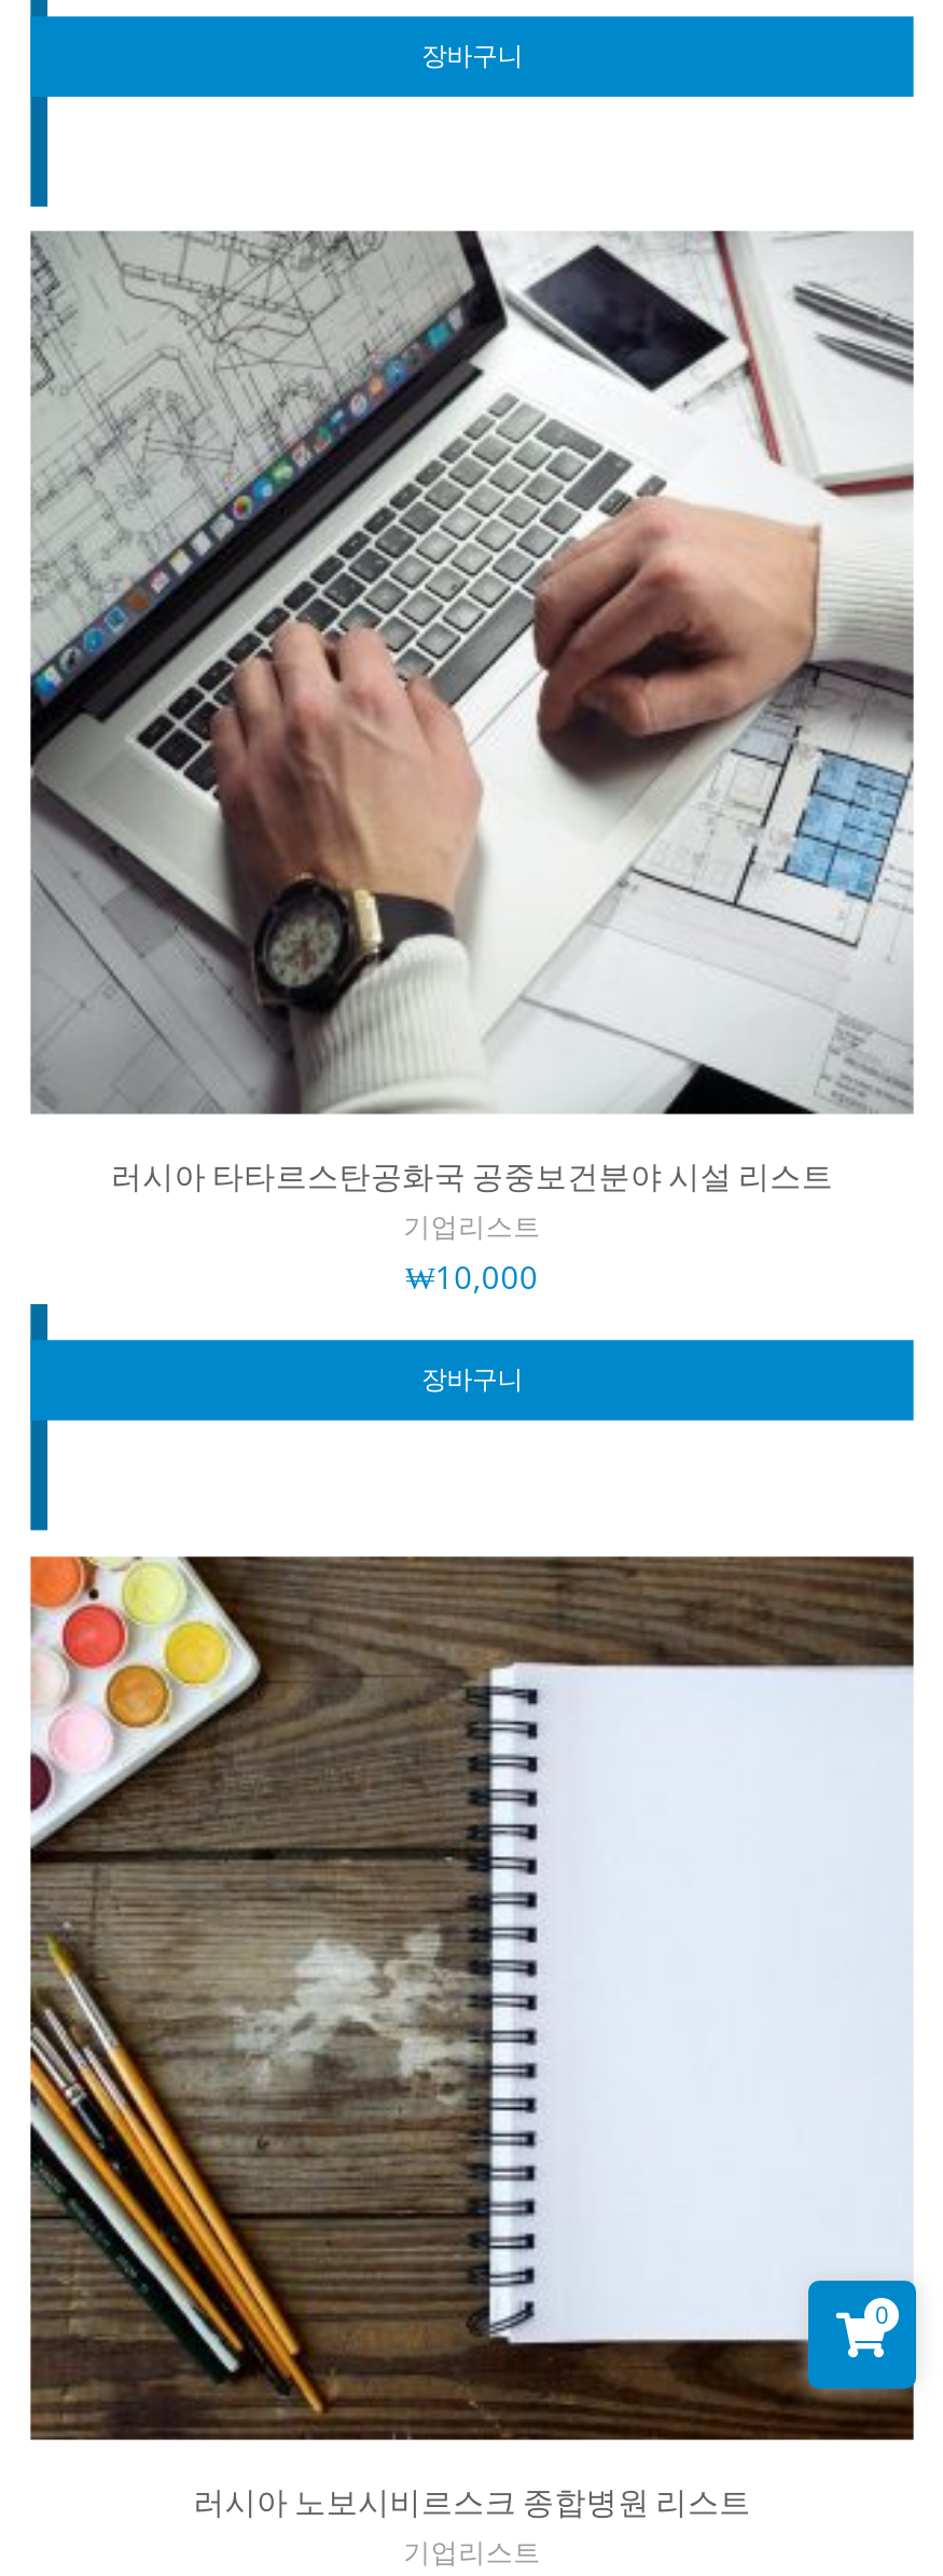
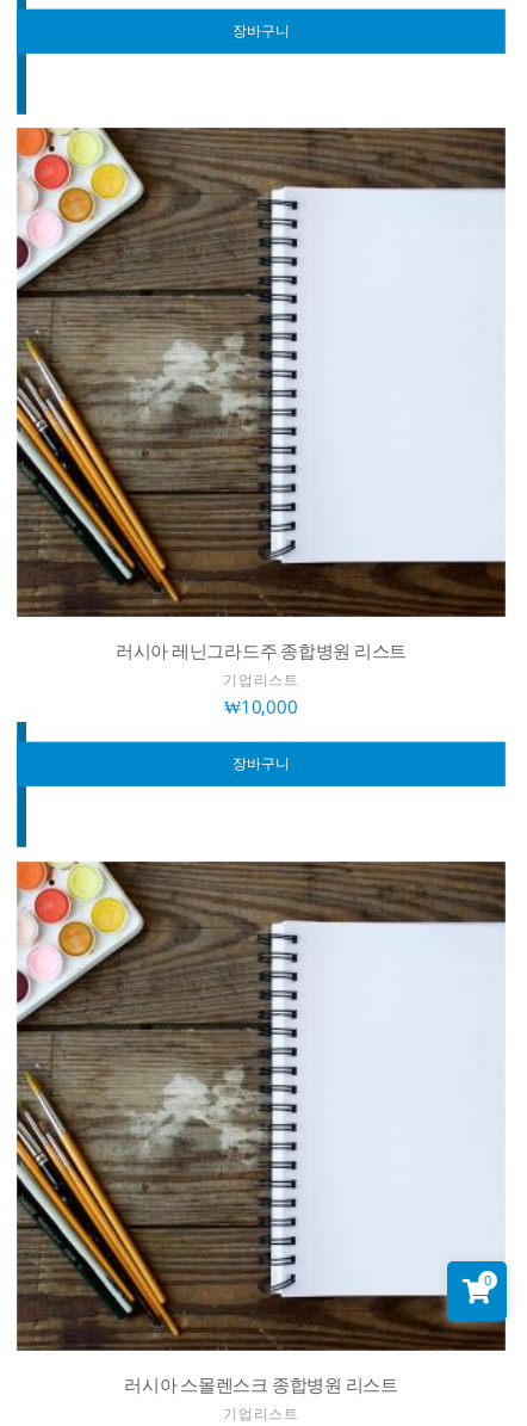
[28,231,916,1194] [image] | 러시아 타타르스탄공화국 공중보건분야 시설 리스트 -> [15,126,507,661] [image] | 러시아 레닌그라드주 종합병원 리스트
[193,2481,751,2519] 러시아 노보시비르스크 종합병원 리스트 -> [124,1373,398,1394] 러시아 스몰렌스크 종합병원 리스트

